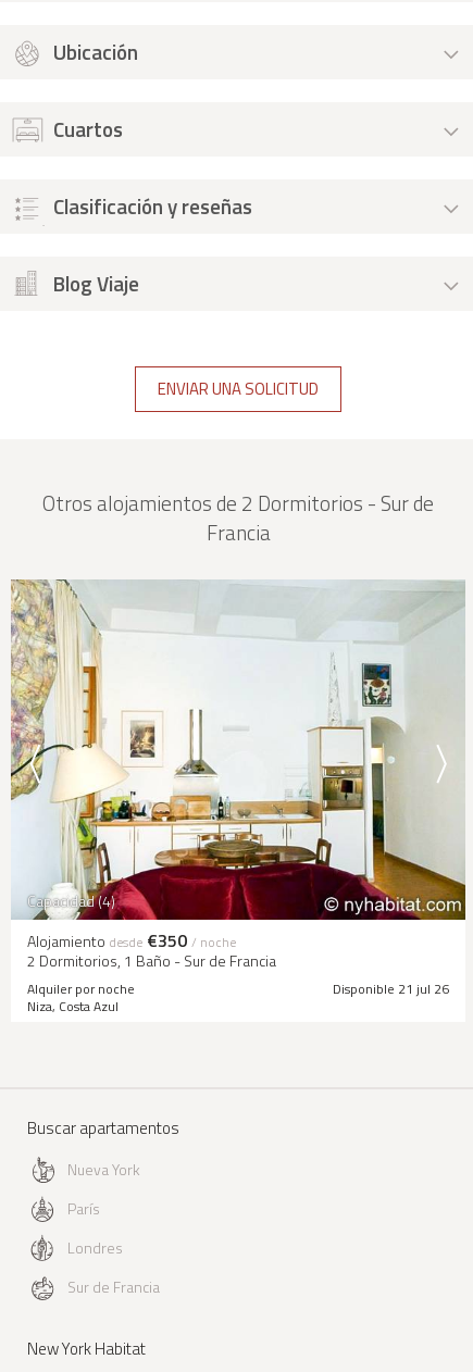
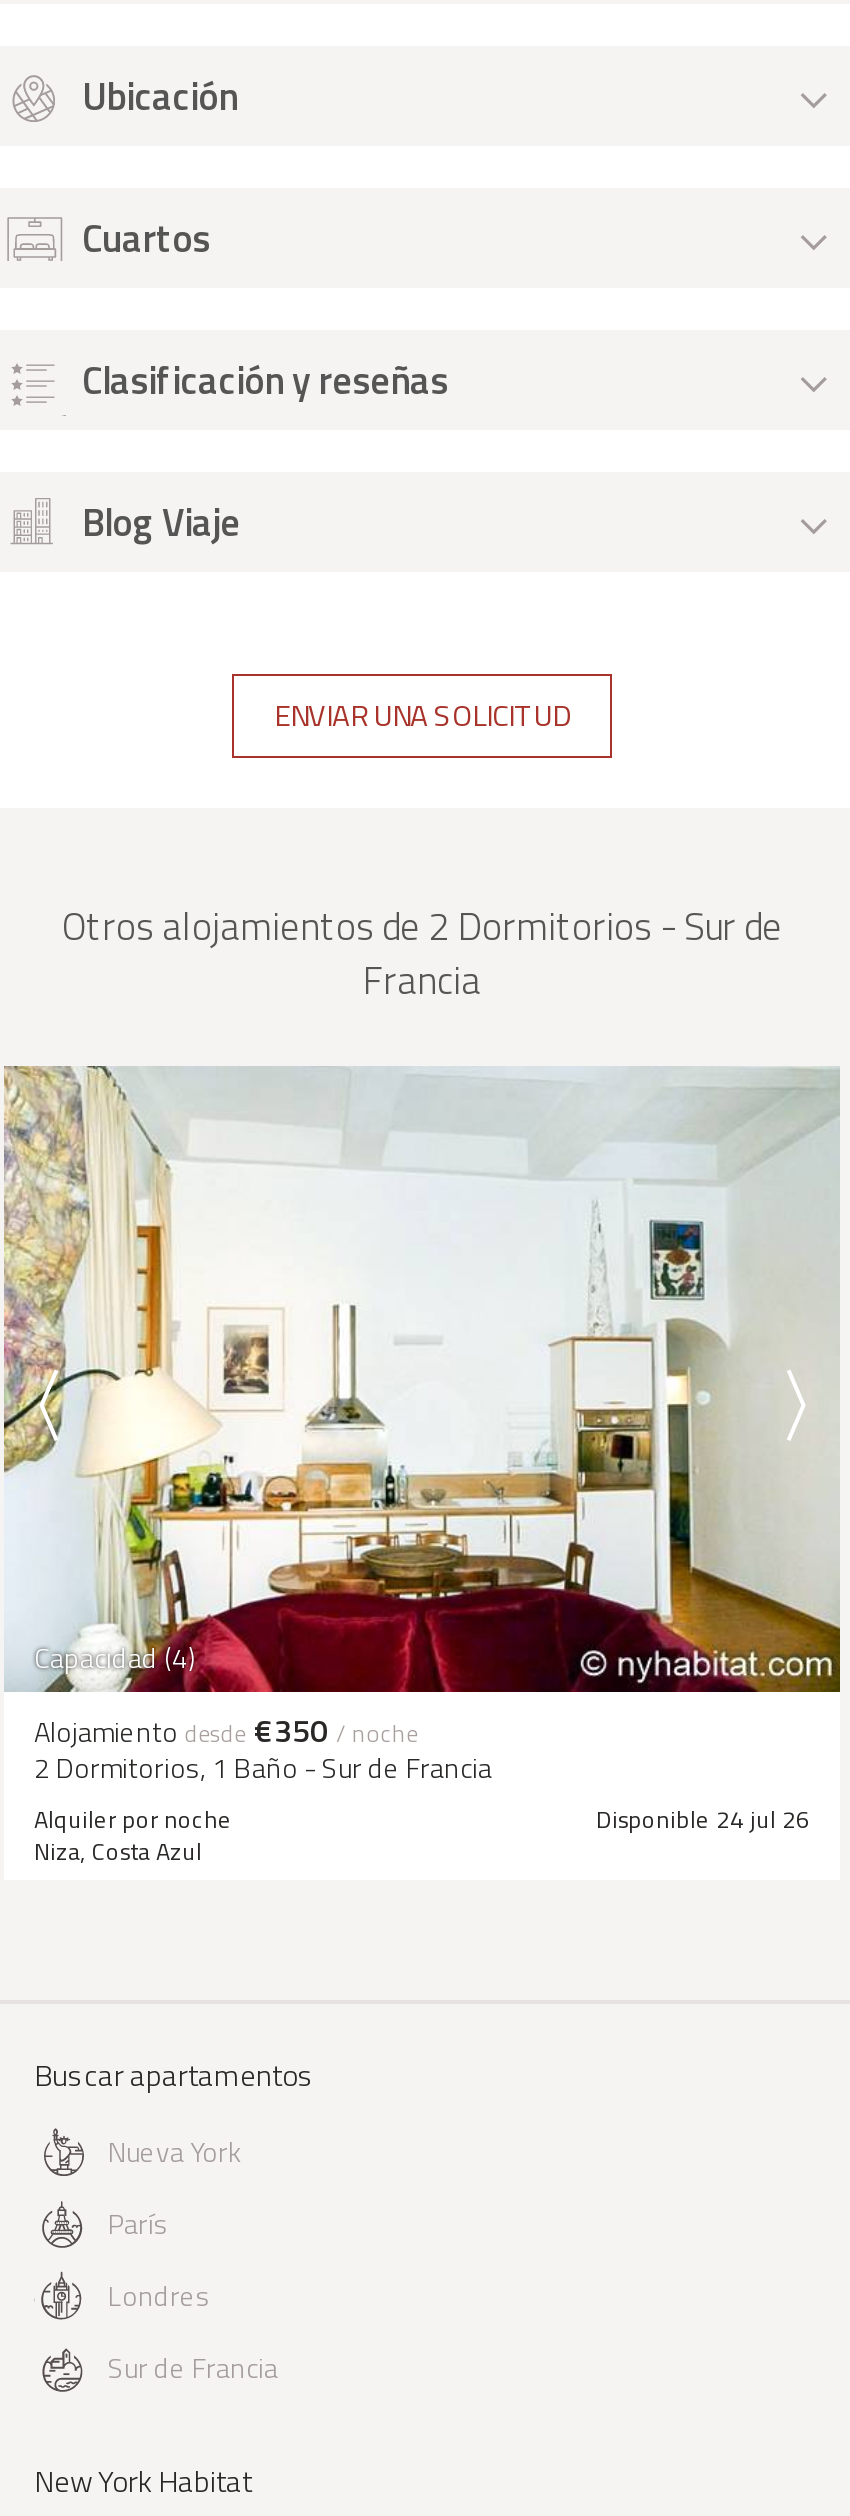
[333,979,449,999] Disponible 21 jul 26 -> [596,1801,810,1839] Disponible 24 jul 26

